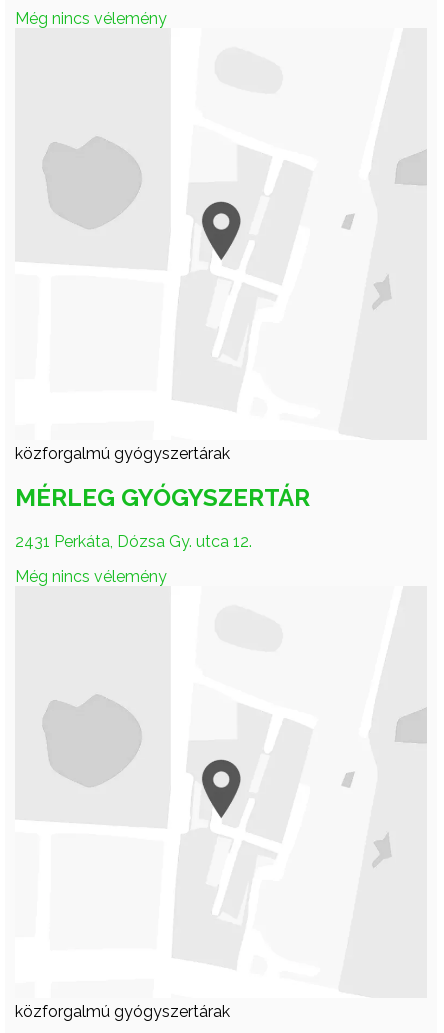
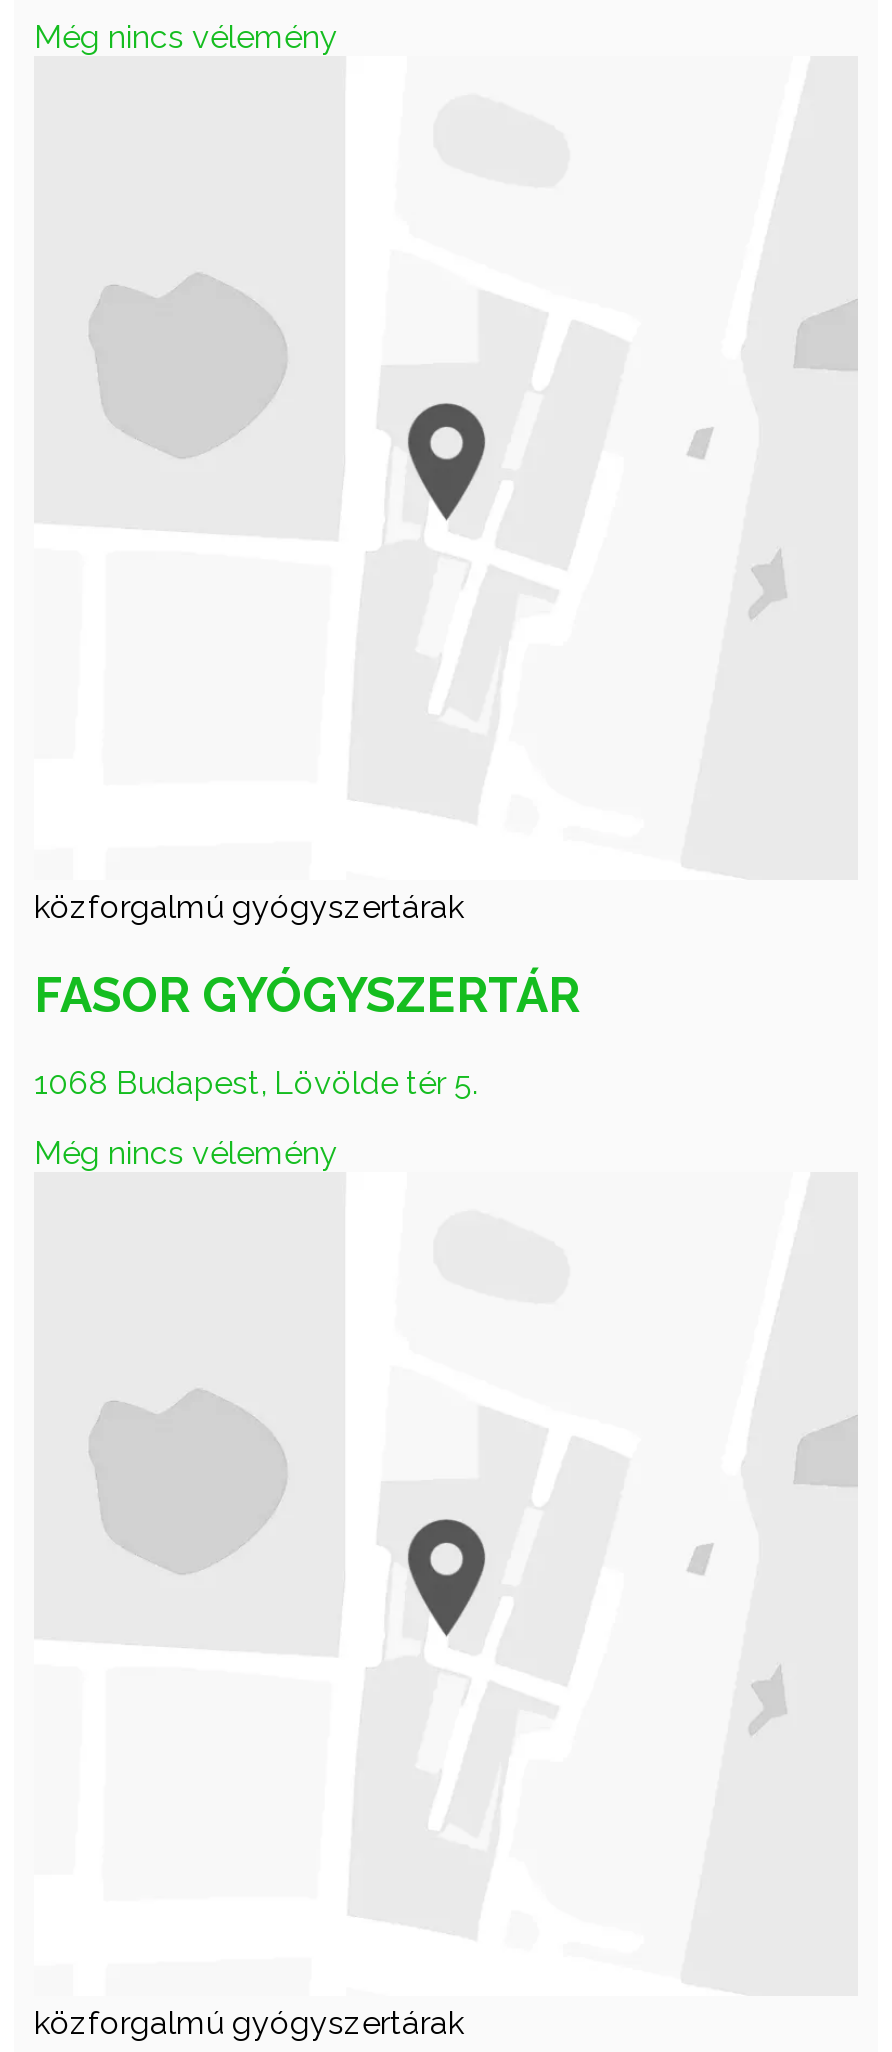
[15,483,310,512] MÉRLEG GYÓGYSZERTÁR -> [34,967,580,1025] FASOR GYÓGYSZERTÁR
[15,532,252,551] 2431 Perkáta, Dózsa Gy. utca 12. -> [34,1064,478,1102] 1068 Budapest, Lövölde tér 5.

